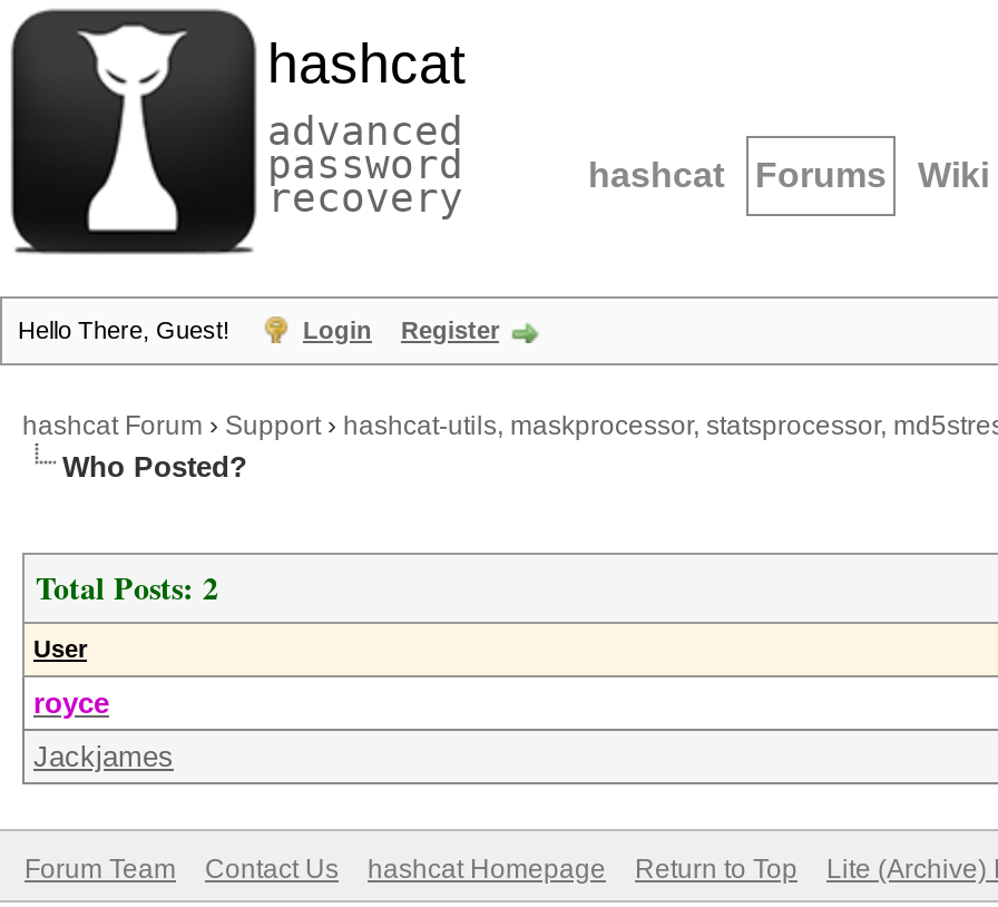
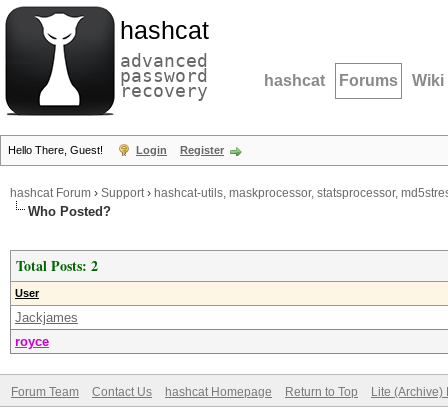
moved [33,686,109,720] -> [15,334,49,349]: royce
moved [33,740,174,773] -> [15,310,78,325]: Jackjames

